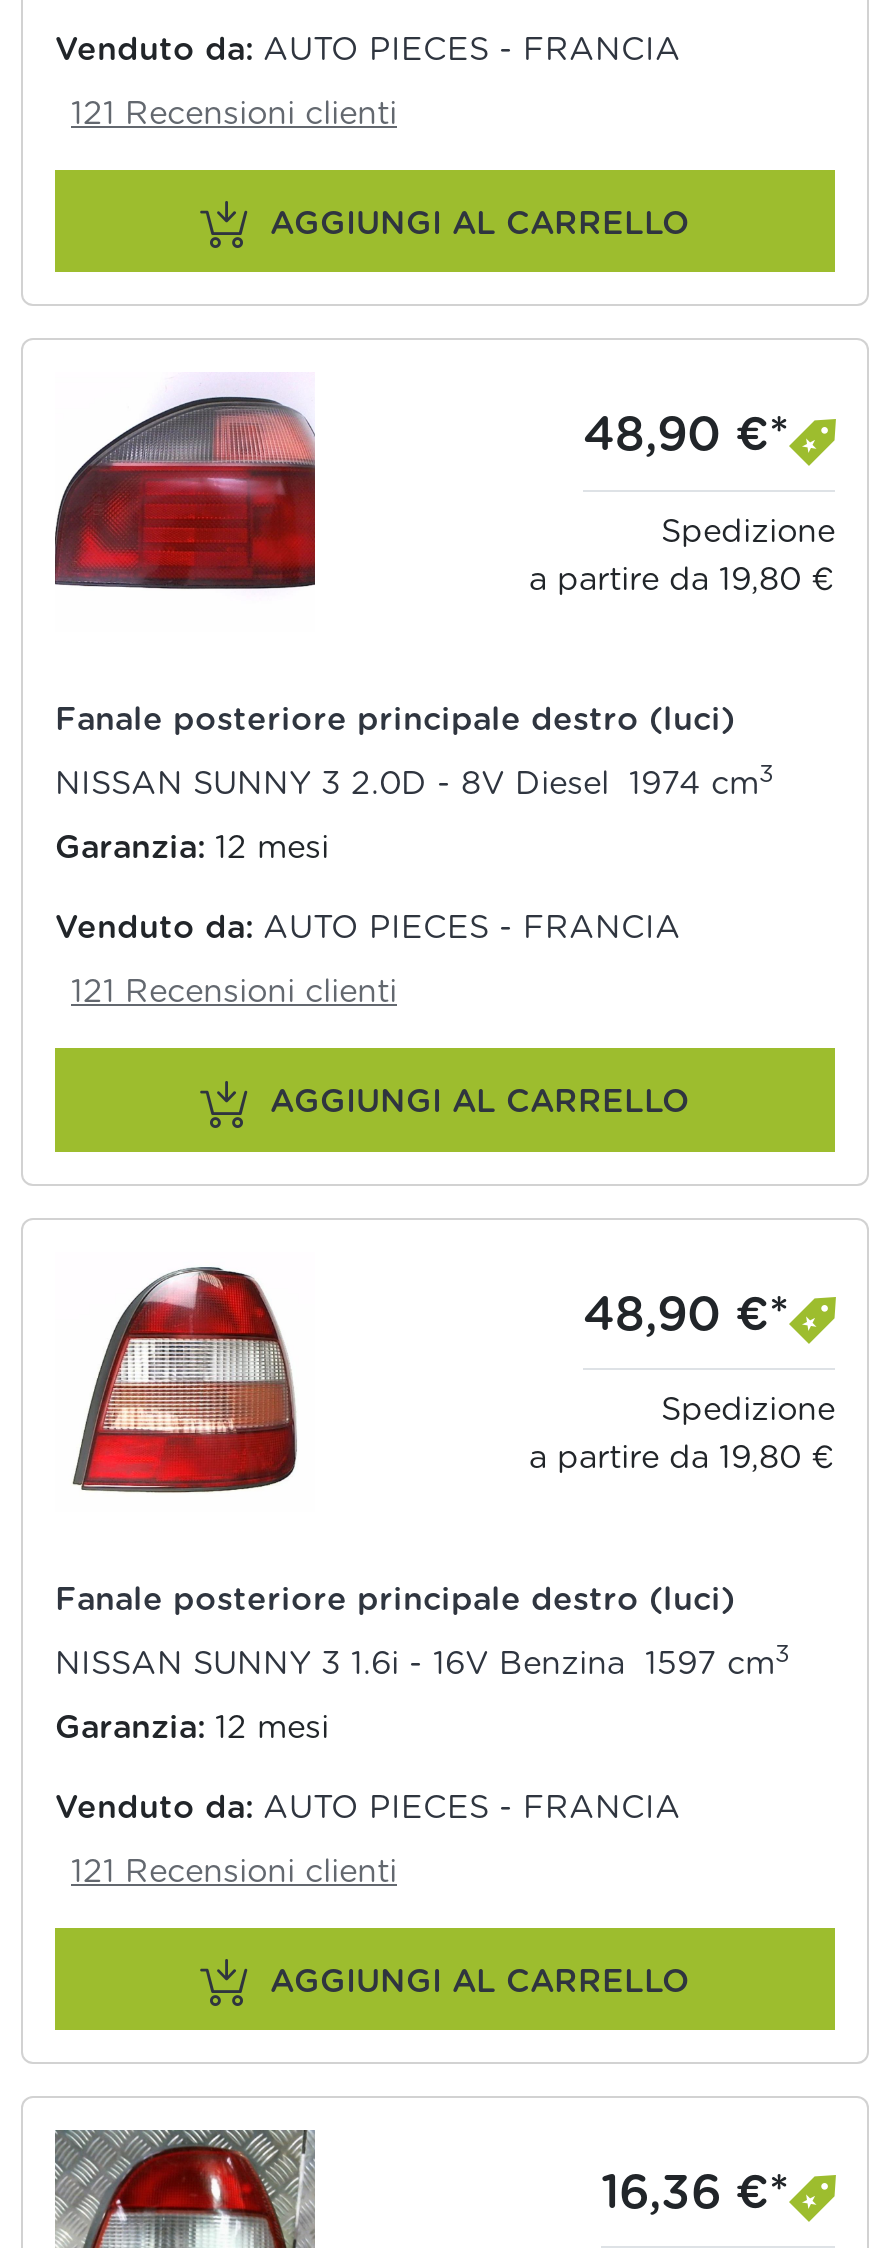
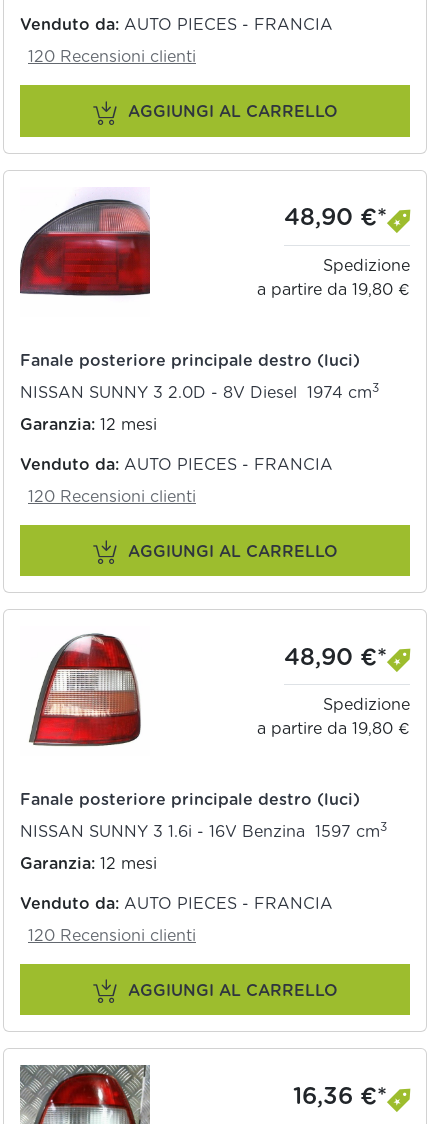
[71,99,397,131] 121 Recensioni clienti -> [28,49,196,65] 120 Recensioni clienti
[71,977,397,1009] 121 Recensioni clienti -> [28,489,196,505] 120 Recensioni clienti
[71,1856,397,1888] 121 Recensioni clienti -> [28,928,196,944] 120 Recensioni clienti

